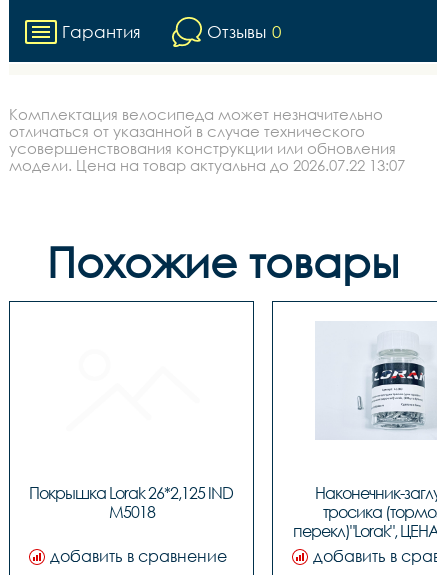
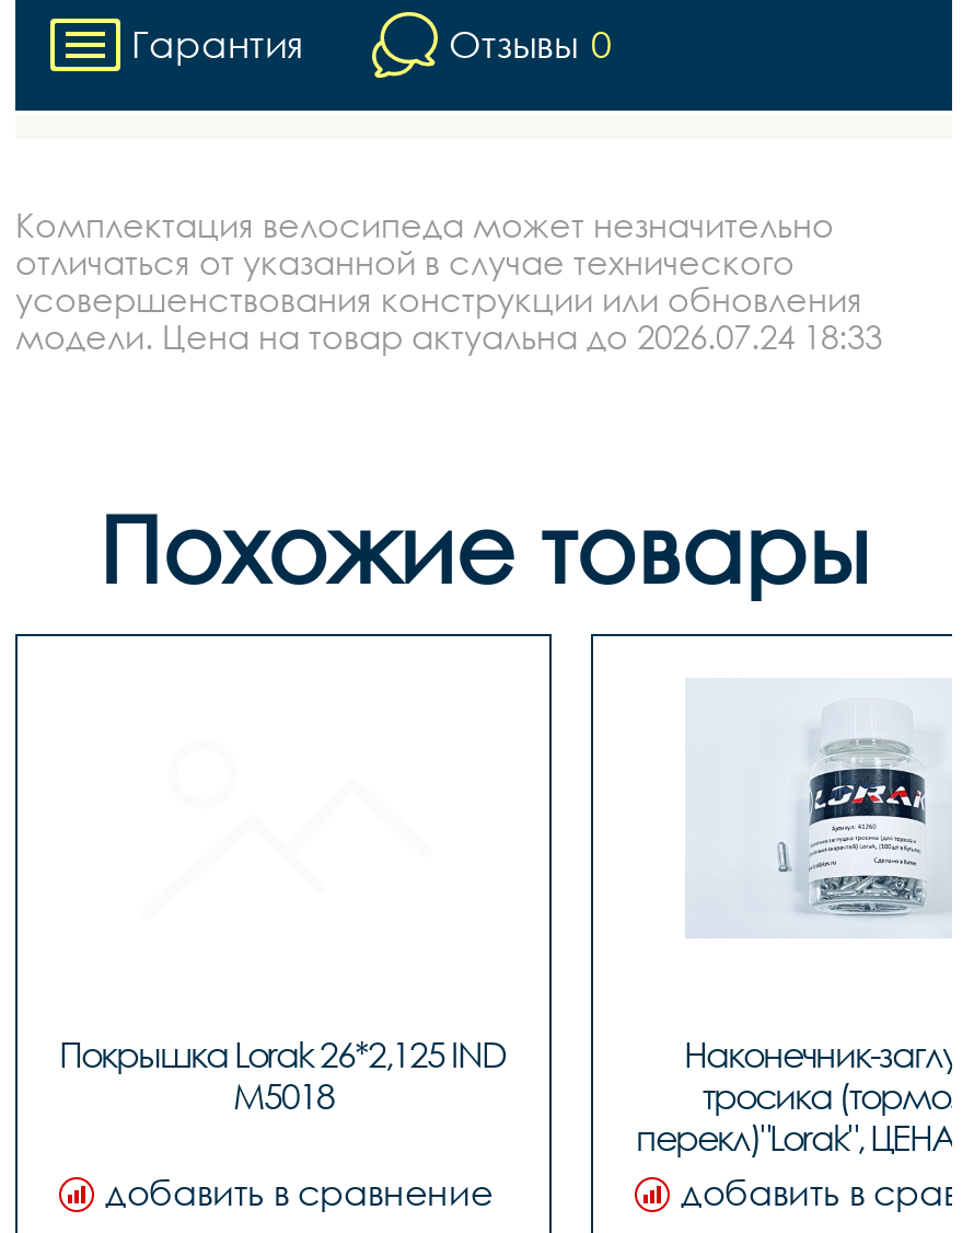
[9,156,405,174] модели. Цена на товар актуальна до 2026.07.22 13:07 -> [15,316,882,356] модели. Цена на товар актуальна до 2026.07.24 18:33

